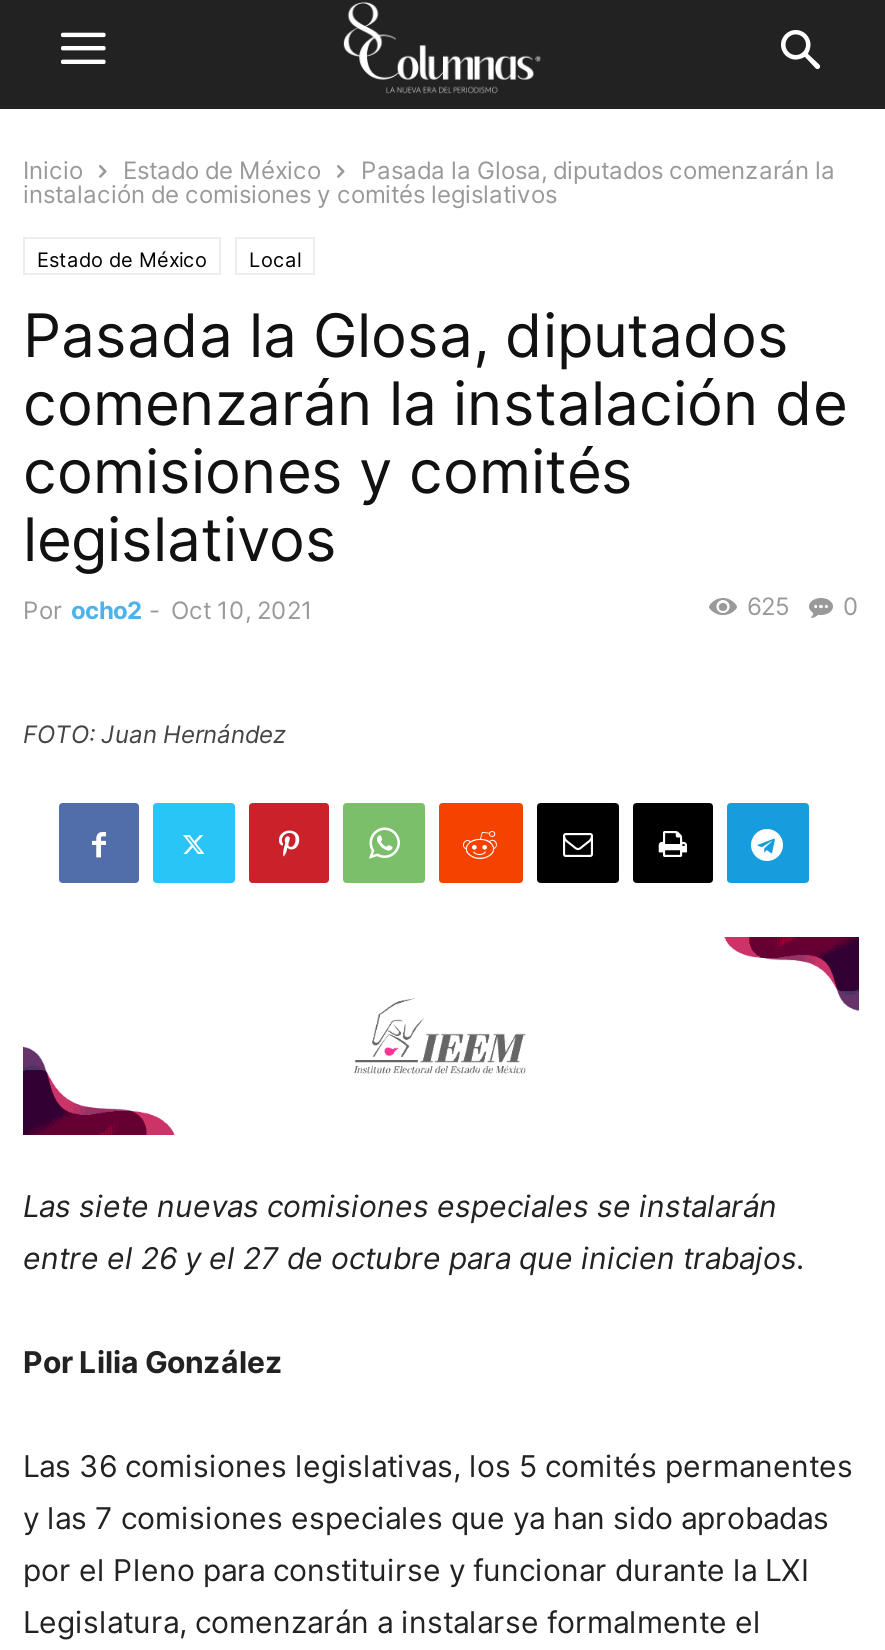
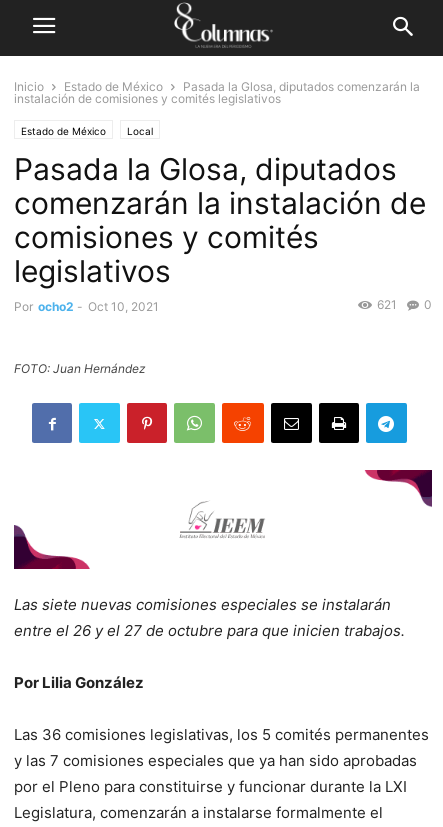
[747,591,859,621] 625 0 -> [377,297,432,312] 621 0

